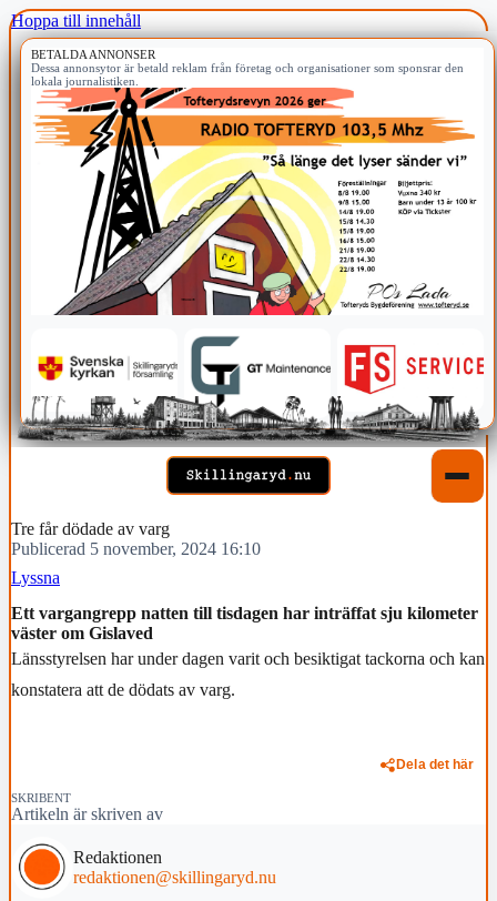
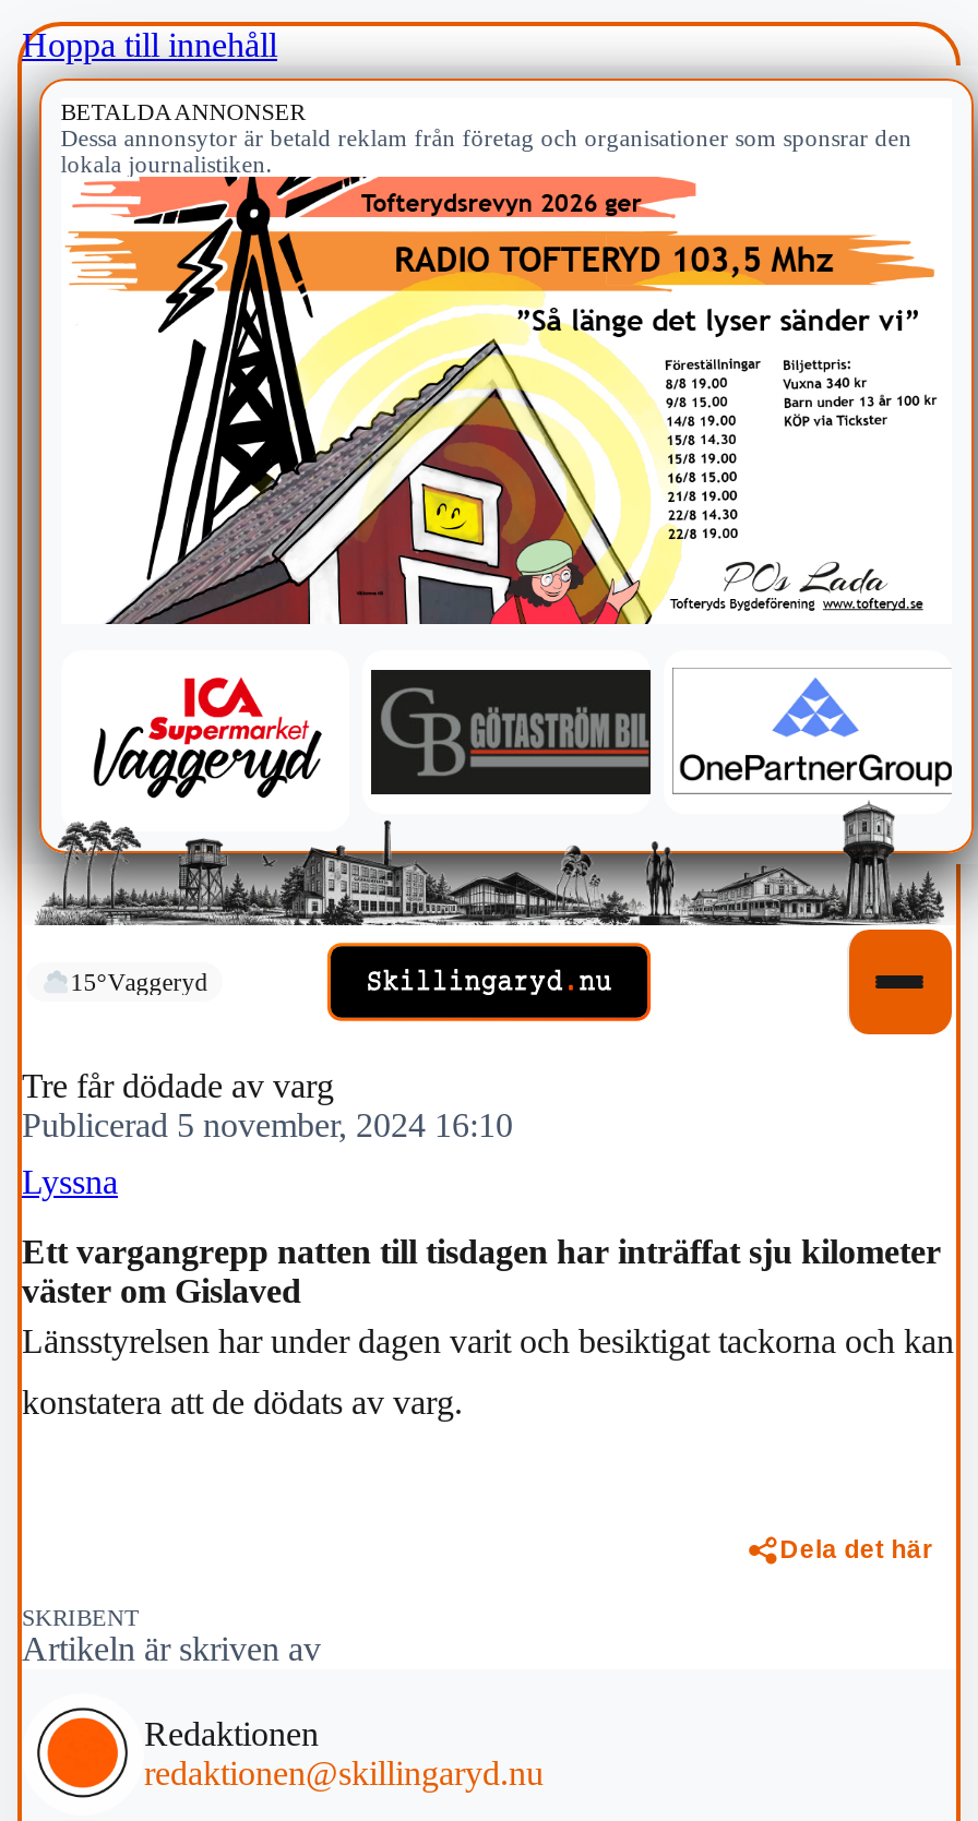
none -> [70,969,208,995] 15°Vaggeryd
[18,336,485,447] [image] -> [35,668,954,938] [image]

